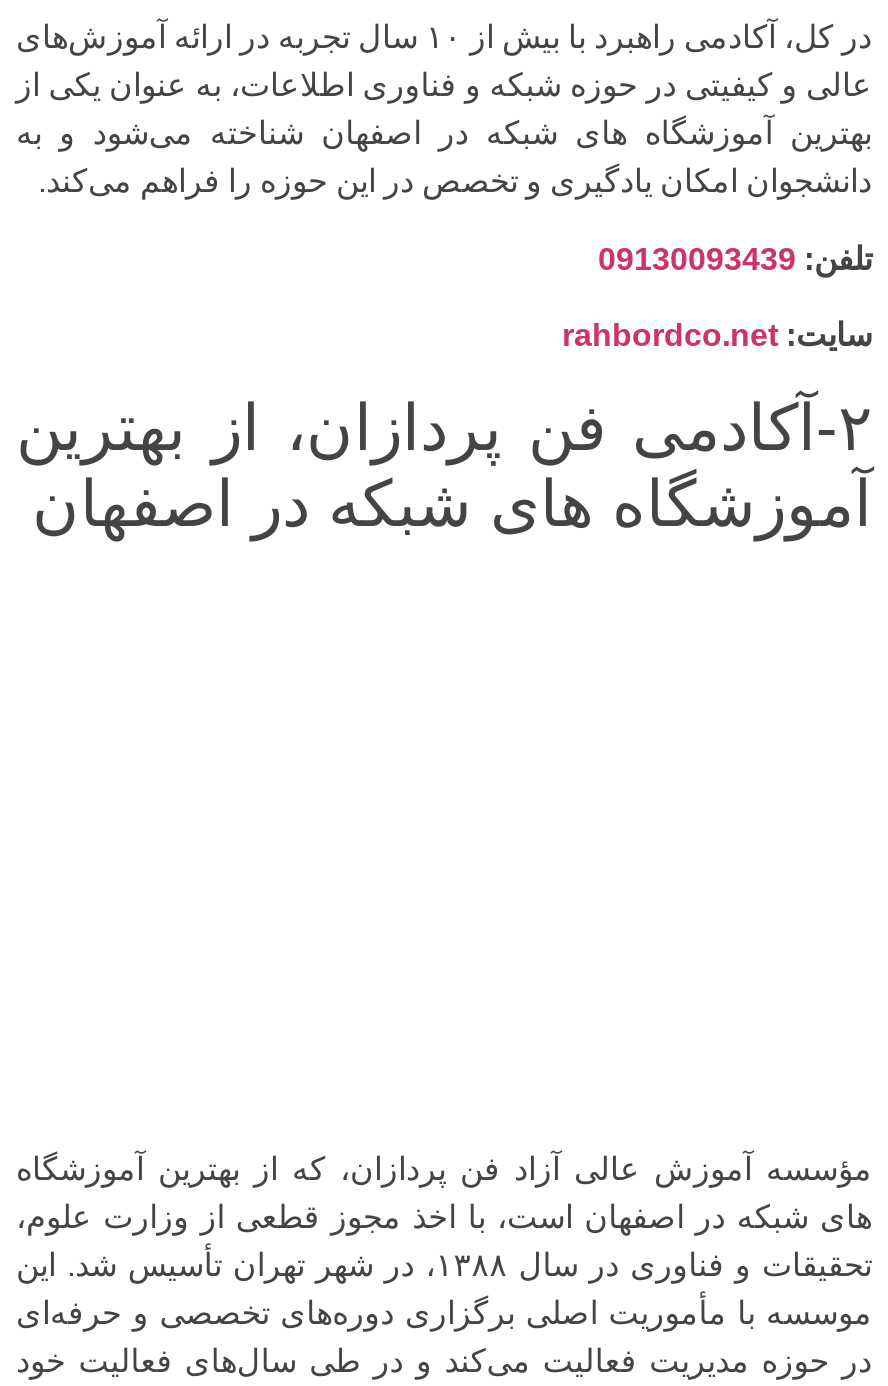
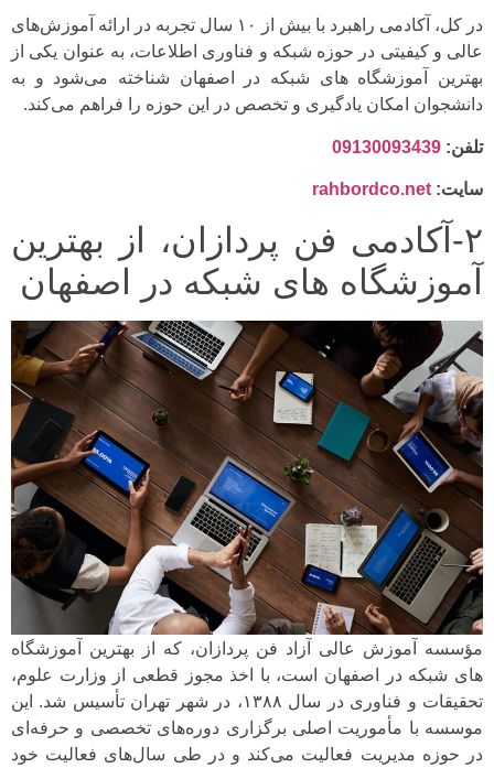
none -> [10,320,484,636] [image]

